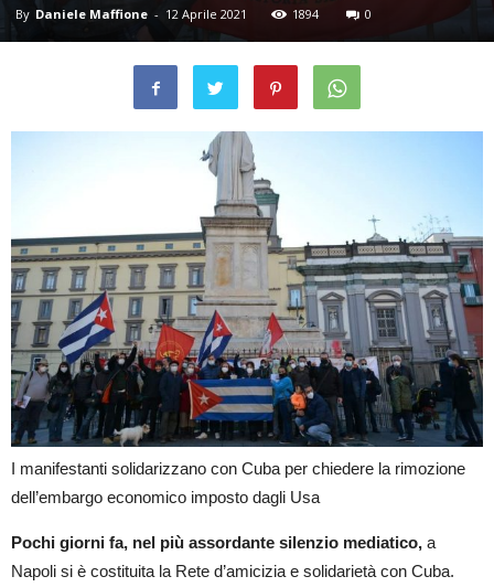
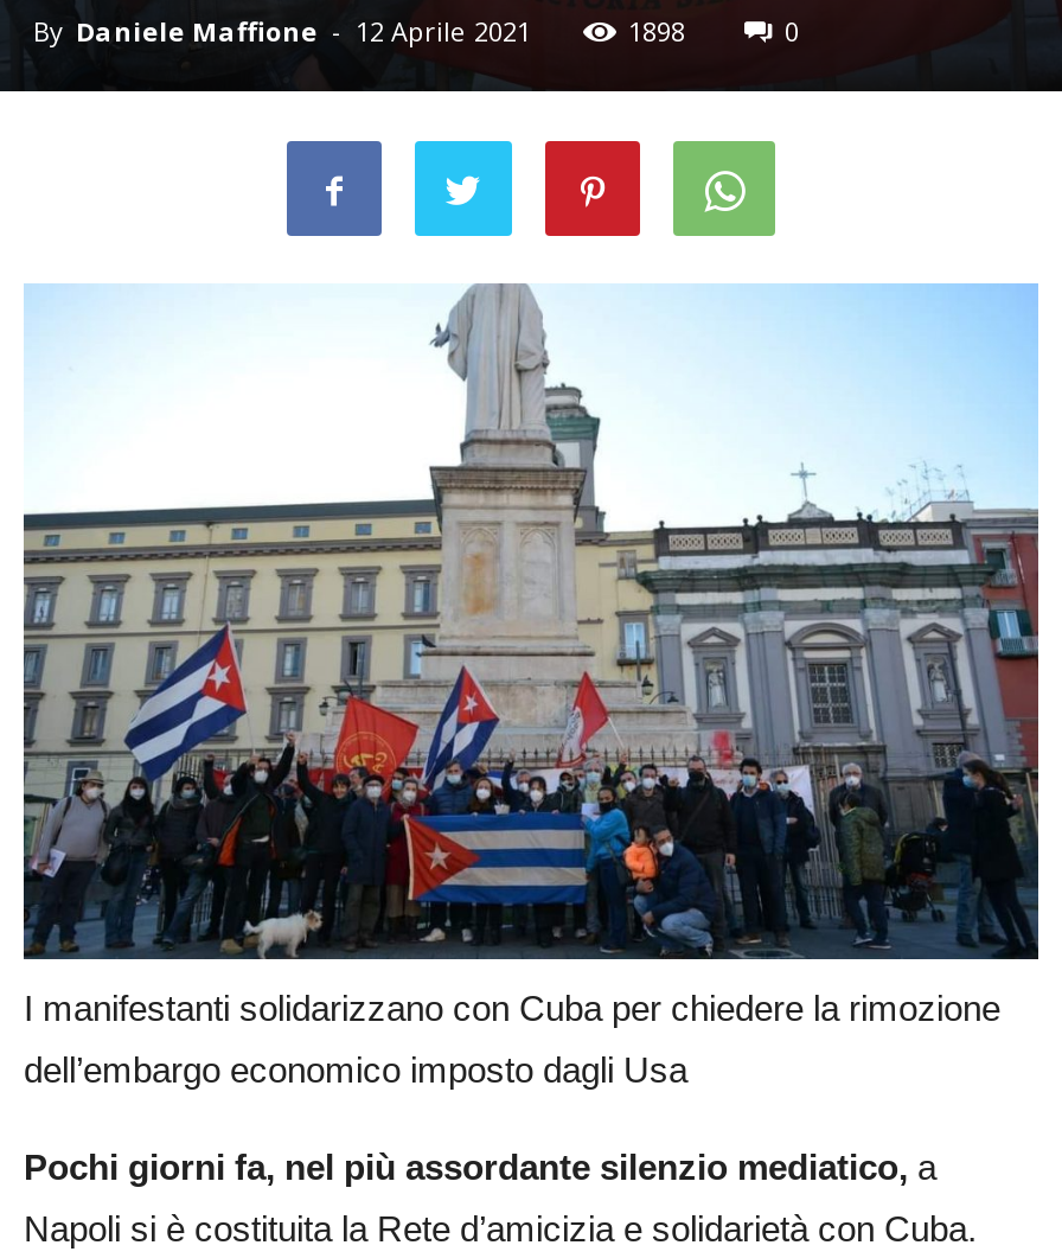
[292,6,319,22] 1894 -> [628,12,685,48] 1898

